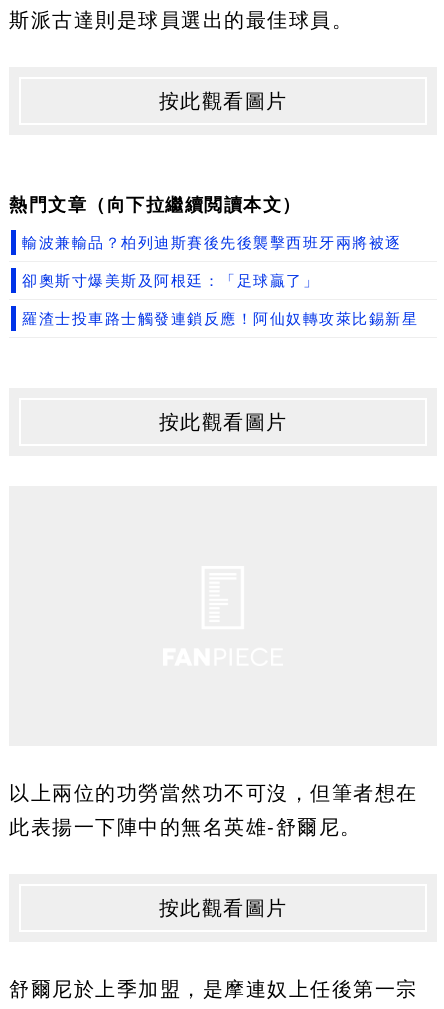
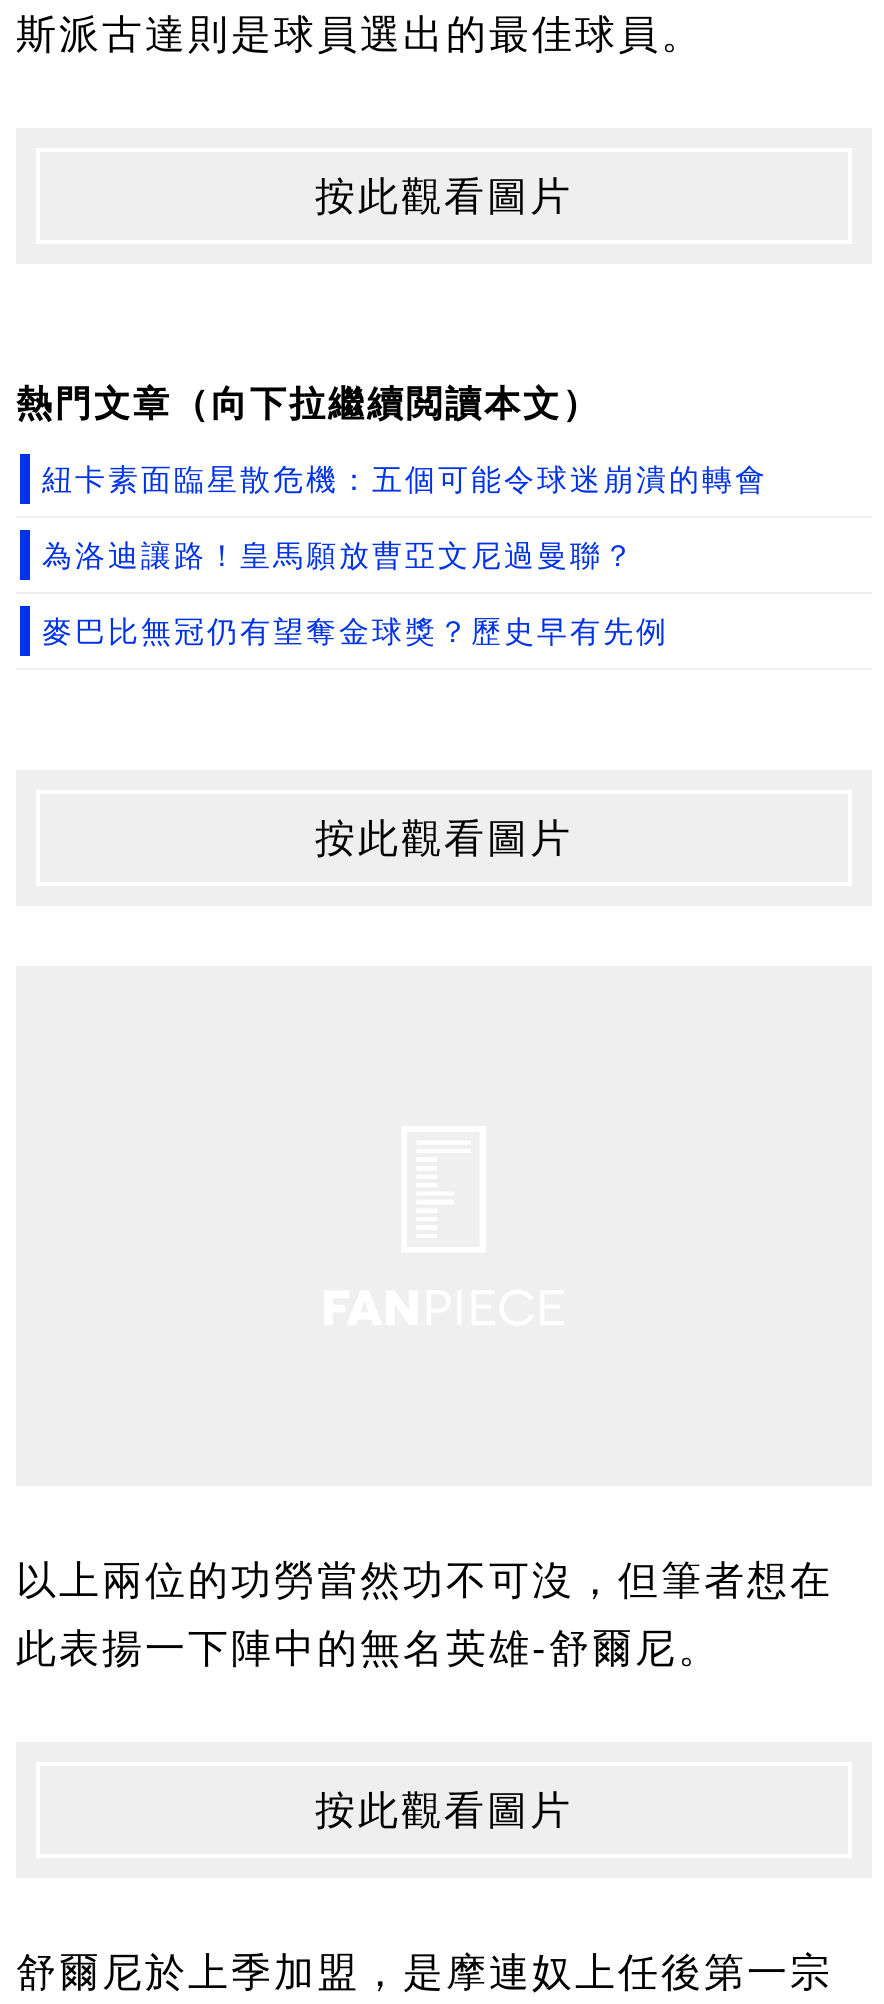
[22,234,401,251] 輸波兼輸品？柏列迪斯賽後先後襲擊西班牙兩將被逐 -> [42,462,768,496] 紐卡素面臨星散危機：五個可能令球迷崩潰的轉會
[22,272,319,289] 卻奧斯寸爆美斯及阿根廷：「足球贏了」 -> [42,538,636,572] 為洛迪讓路！皇馬願放曹亞文尼過曼聯？
[22,310,418,327] 羅渣士投車路士觸發連鎖反應！阿仙奴轉攻萊比錫新星 -> [42,614,669,648] 麥巴比無冠仍有望奪金球獎？歷史早有先例

